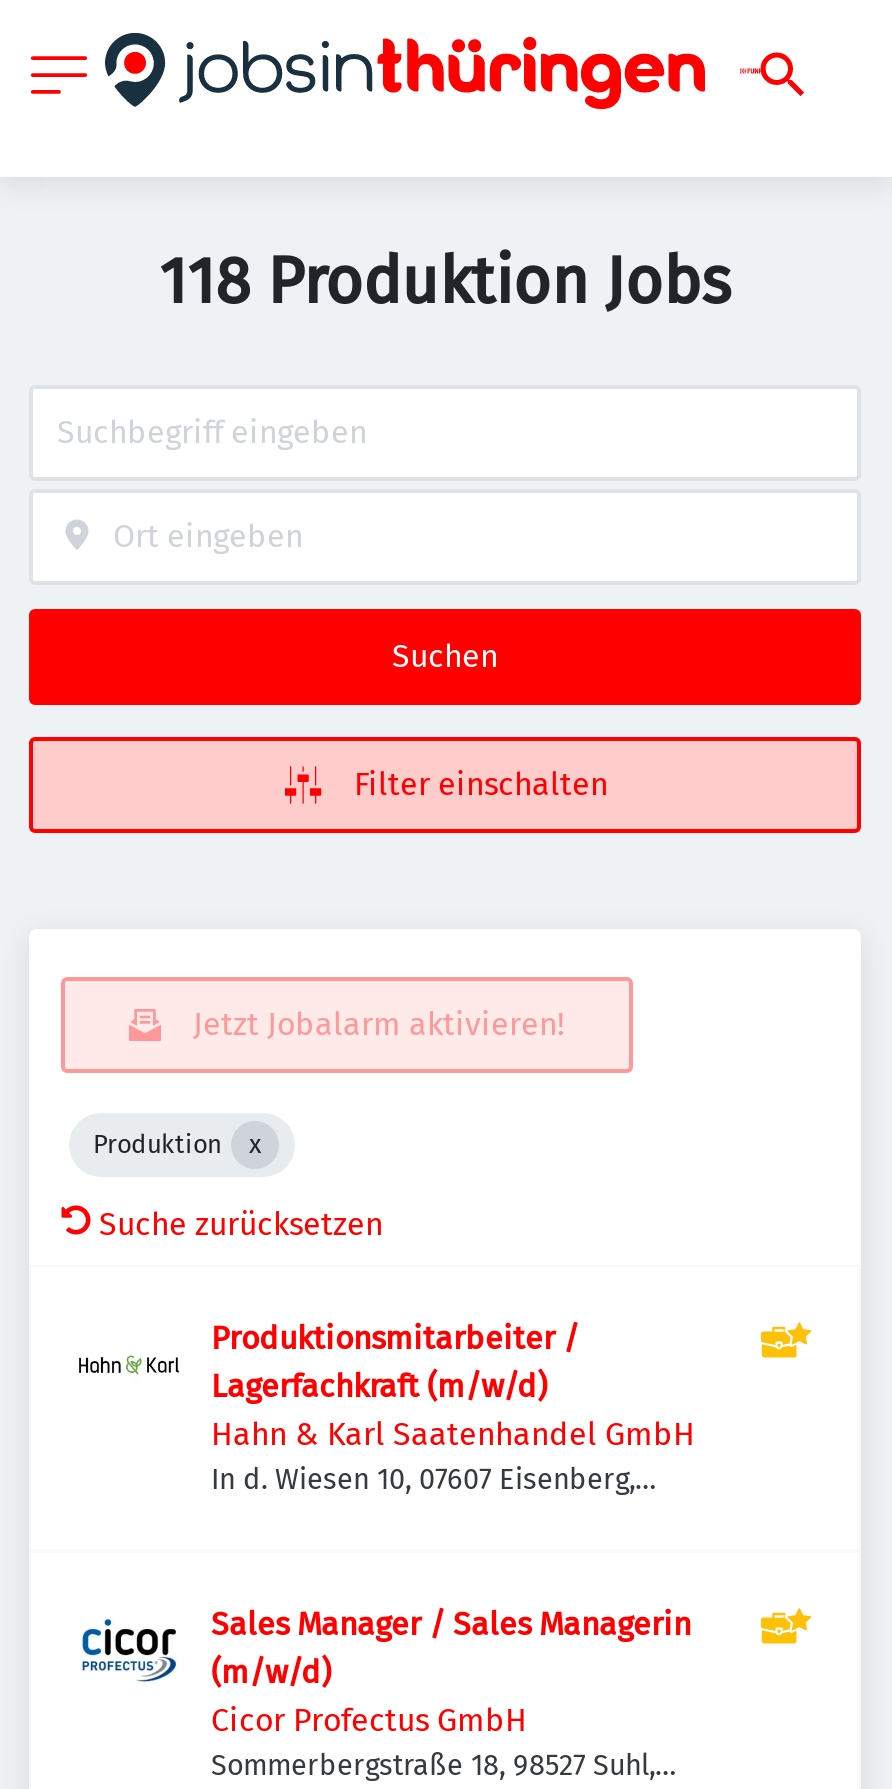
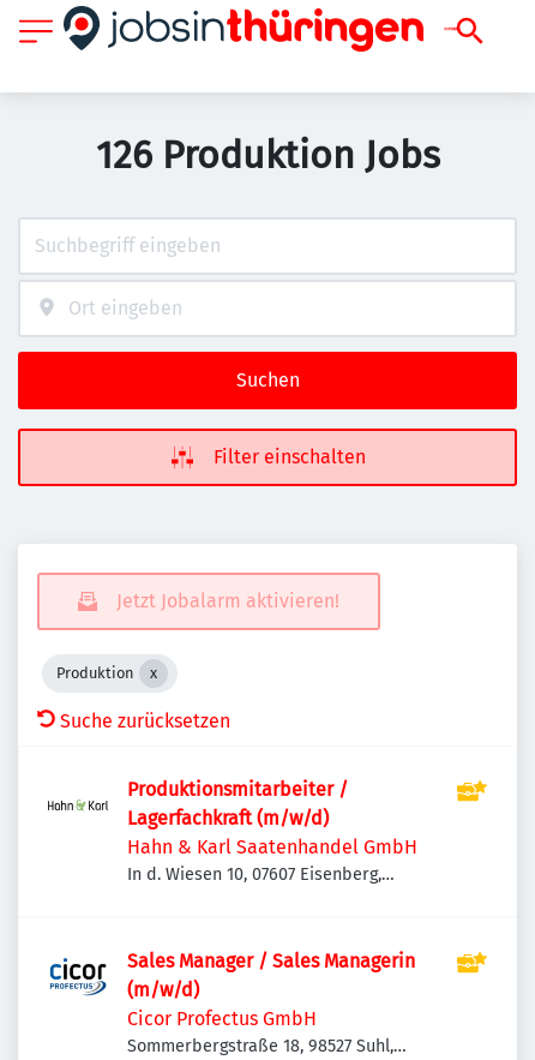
[159,243,731,319] 118 Produktion Jobs -> [95,132,440,178] 126 Produktion Jobs

